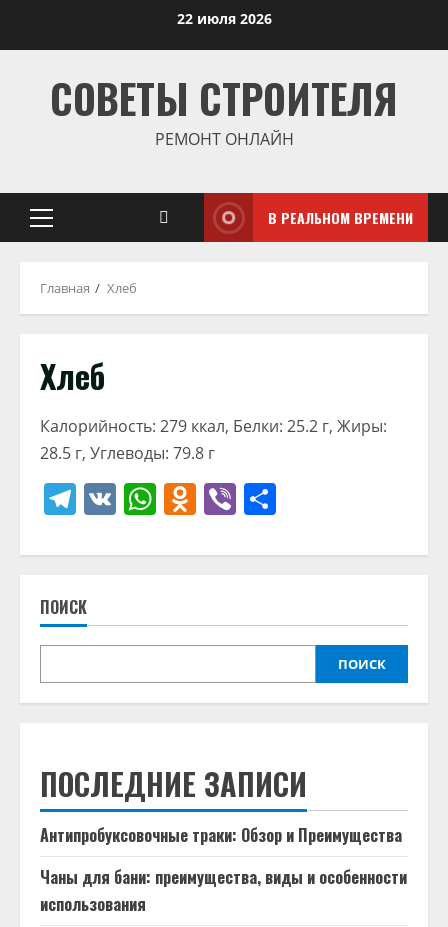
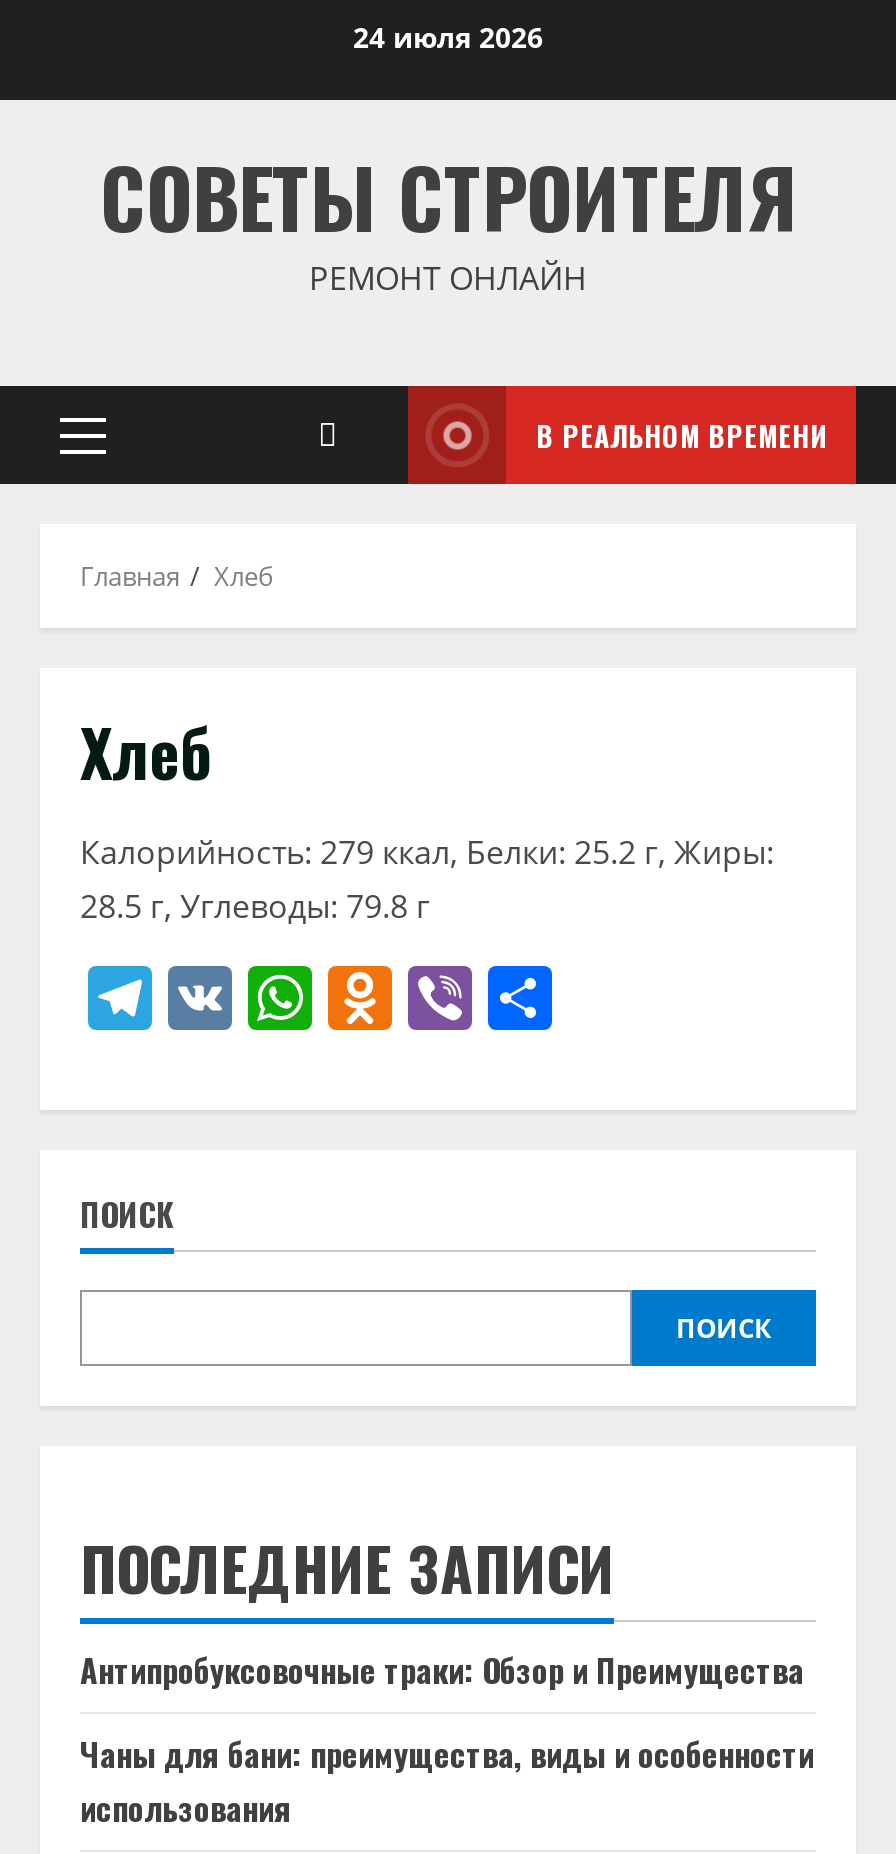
[176,8,271,27] 22 июля 2026 -> [353,17,543,55] 24 июля 2026

